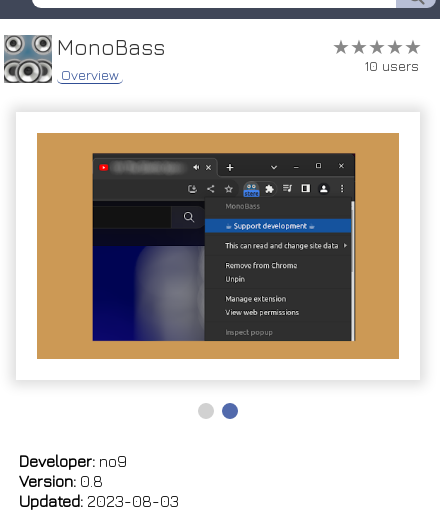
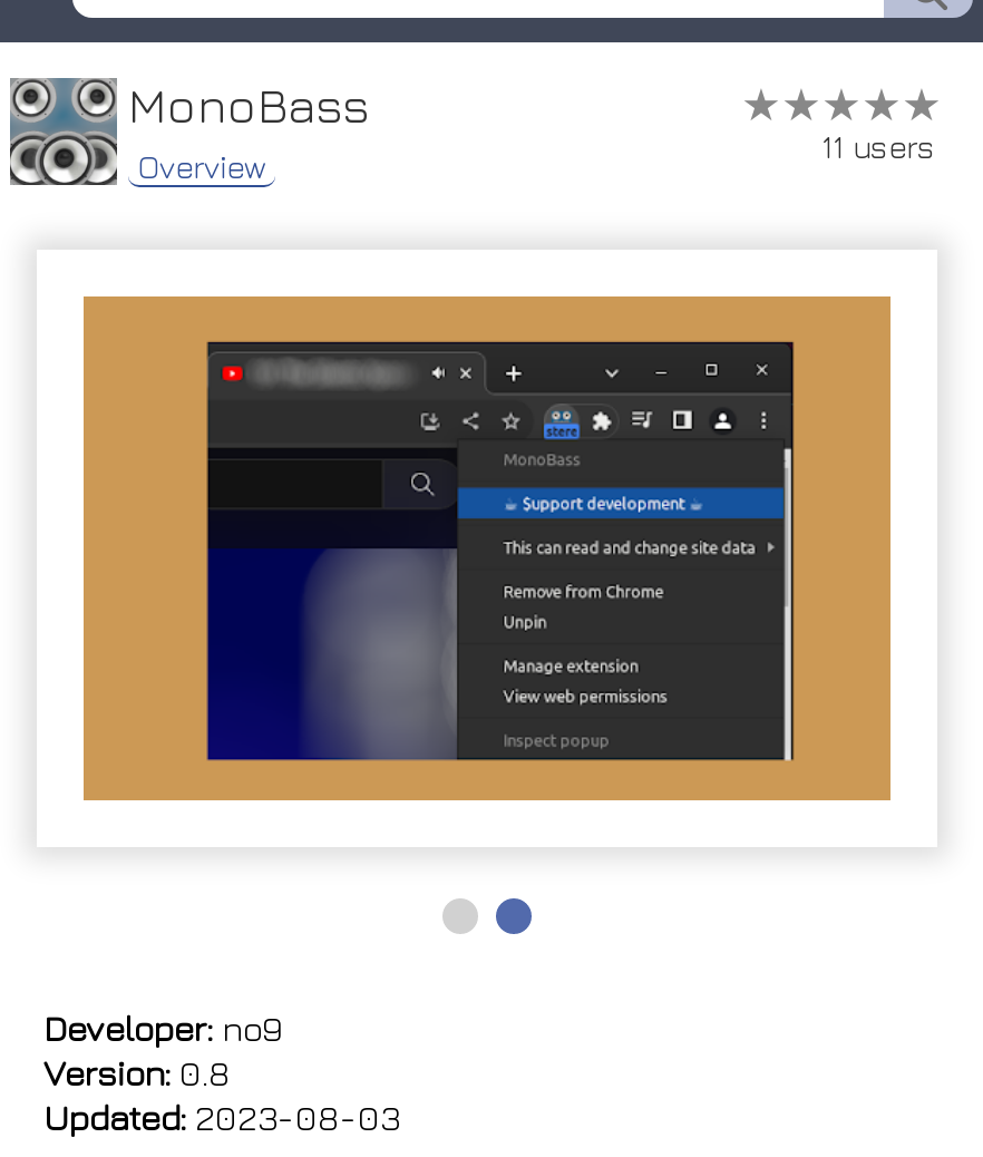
[364,57,419,74] 10 users -> [821,127,935,165] 11 users

